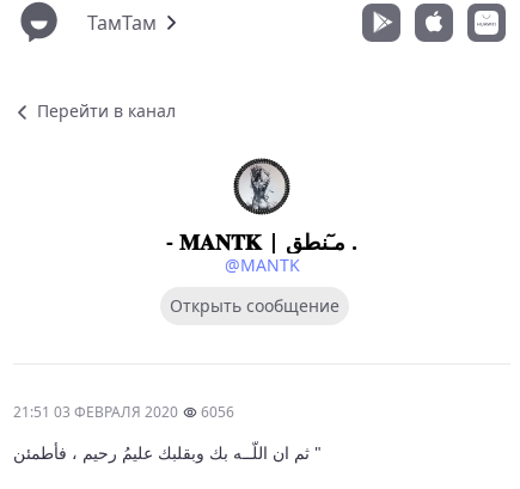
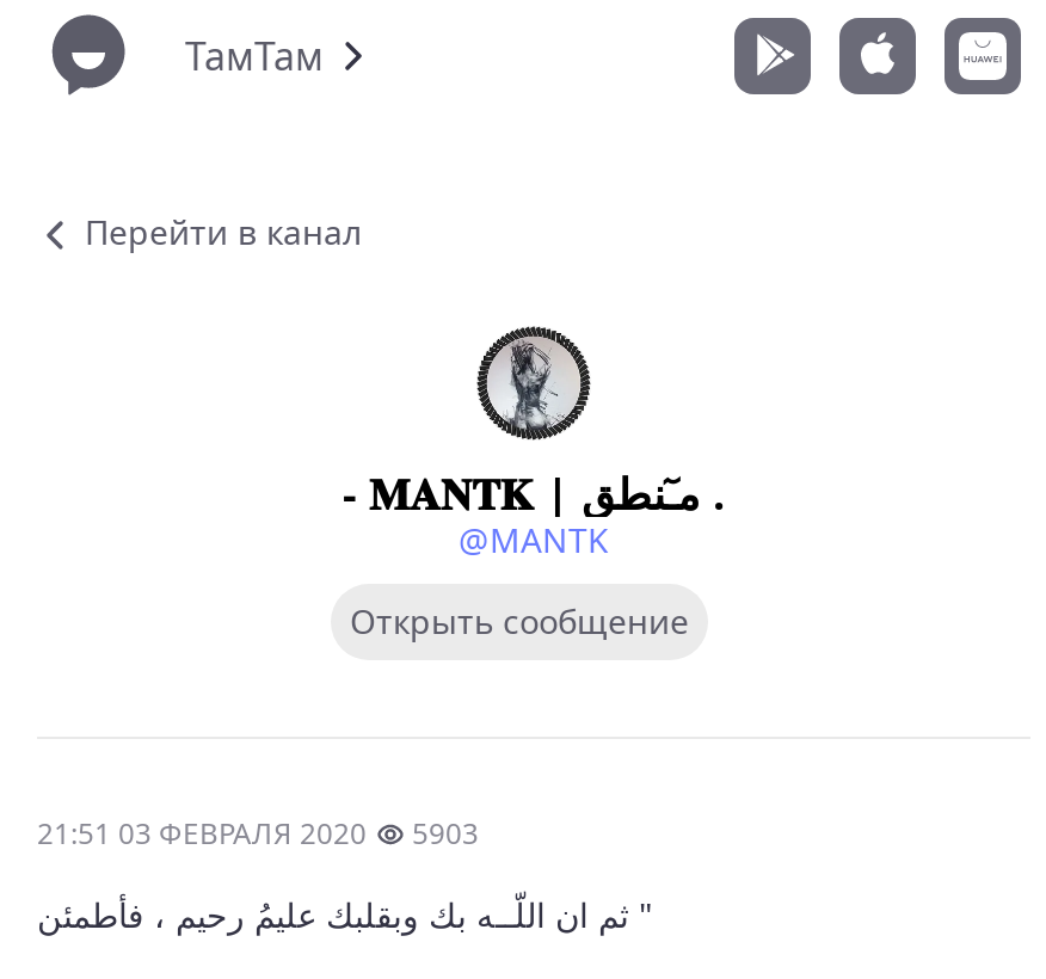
[13,402,234,422] 21:51 03 ФЕВРАЛЯ 2020 6056 -> [37,813,479,854] 21:51 03 ФЕВРАЛЯ 2020 5903

